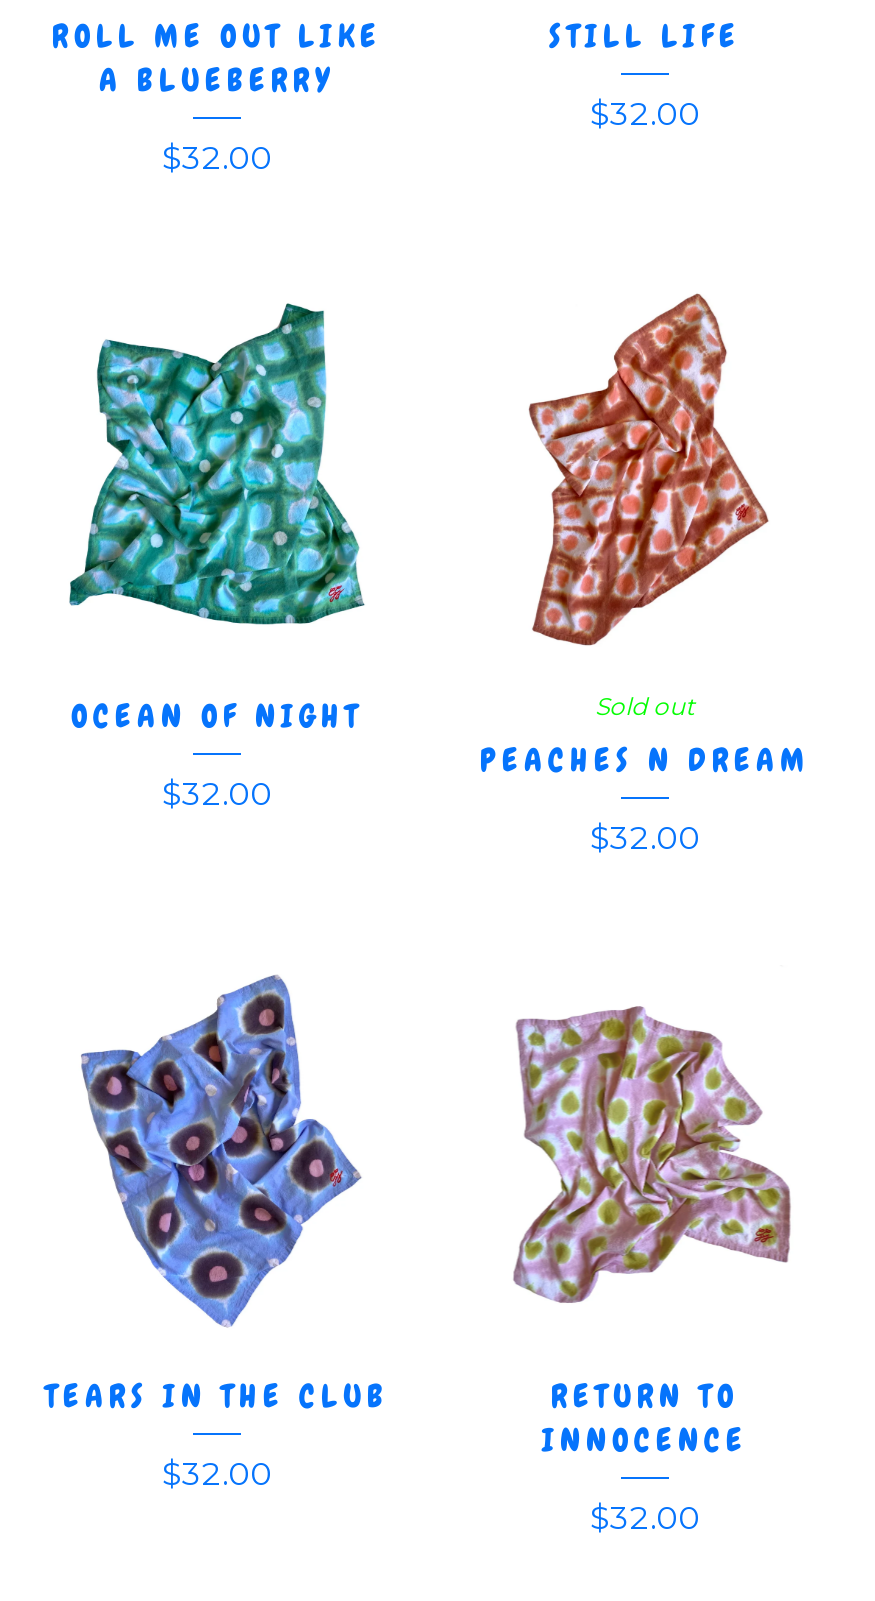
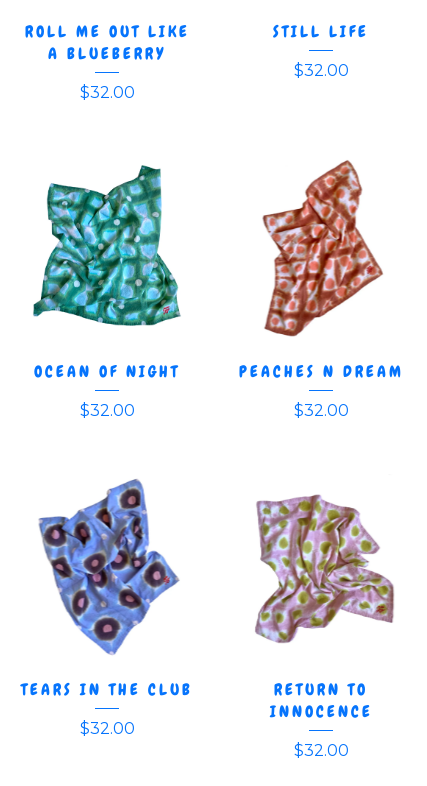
[595,692,695,722] Sold out -> none

